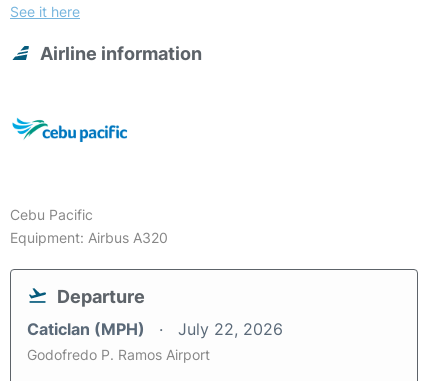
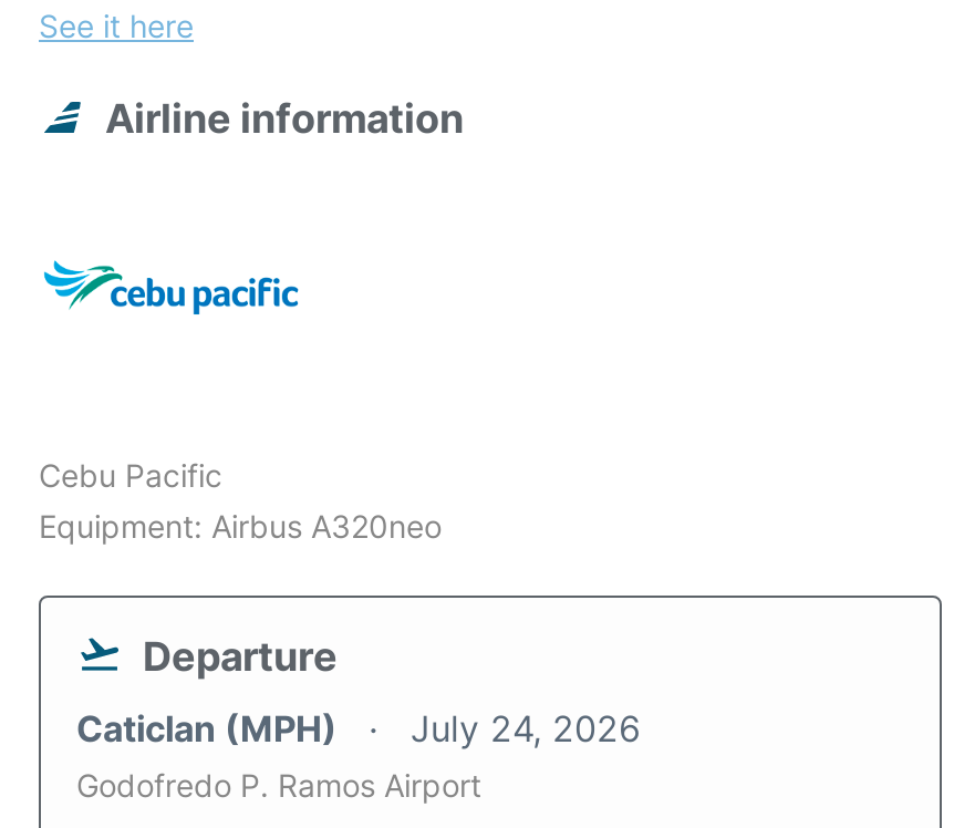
[10,229,168,246] Equipment: Airbus A320 -> [39,507,442,545] Equipment: Airbus A320neo
[27,319,283,339] Caticlan (MPH) July 22, 2026 -> [76,706,641,751] Caticlan (MPH) July 24, 2026

